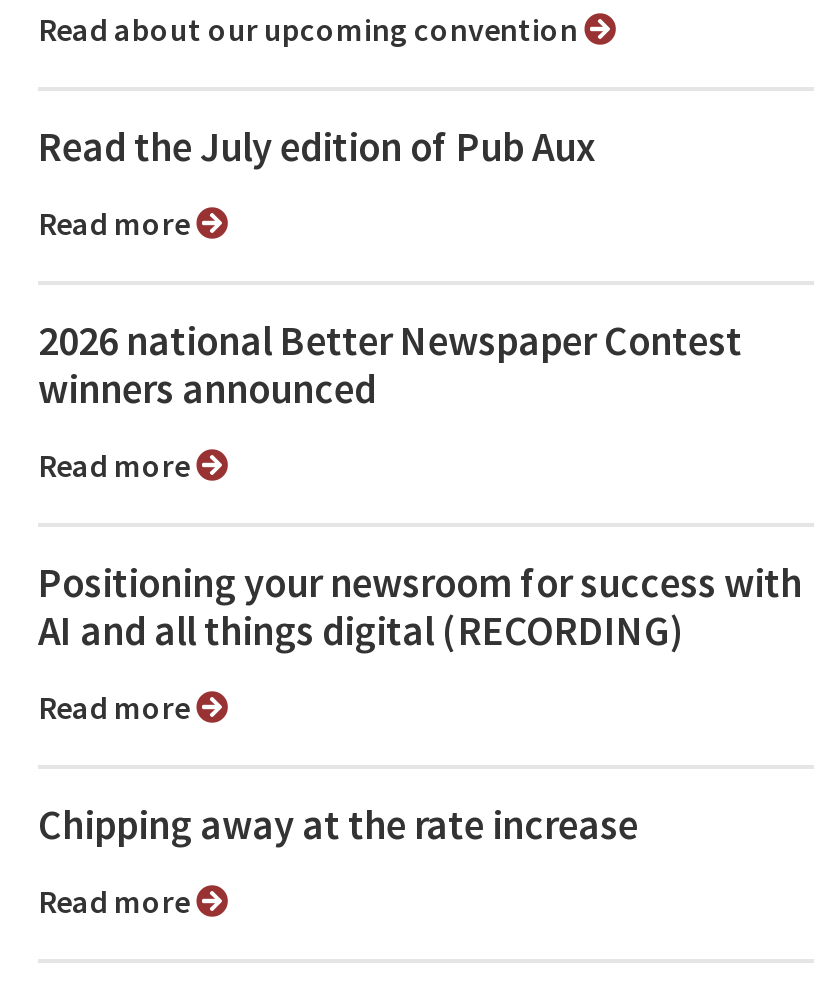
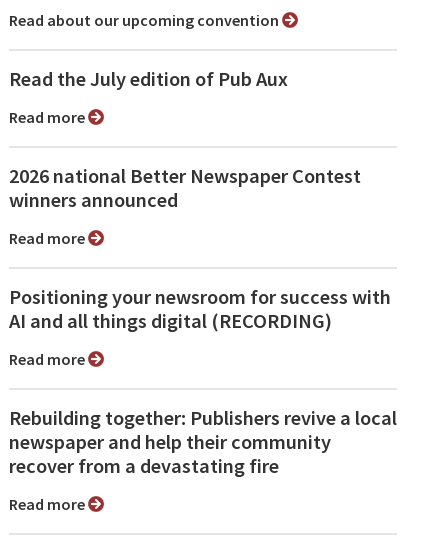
[38,799,638,851] Chipping away at the rate increase -> [9,405,397,479] Rebuilding together: Publishers revive a local | newspaper and help their community | recover from a devastating fire

